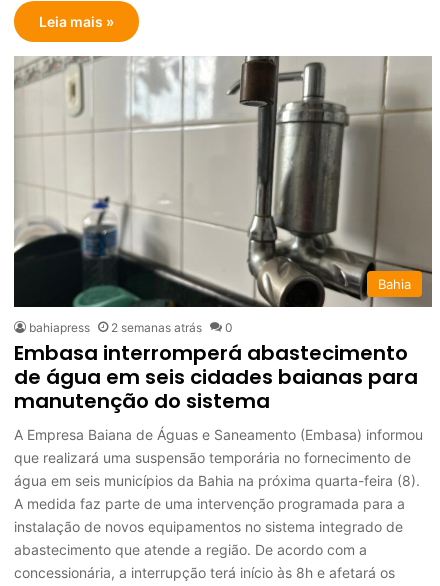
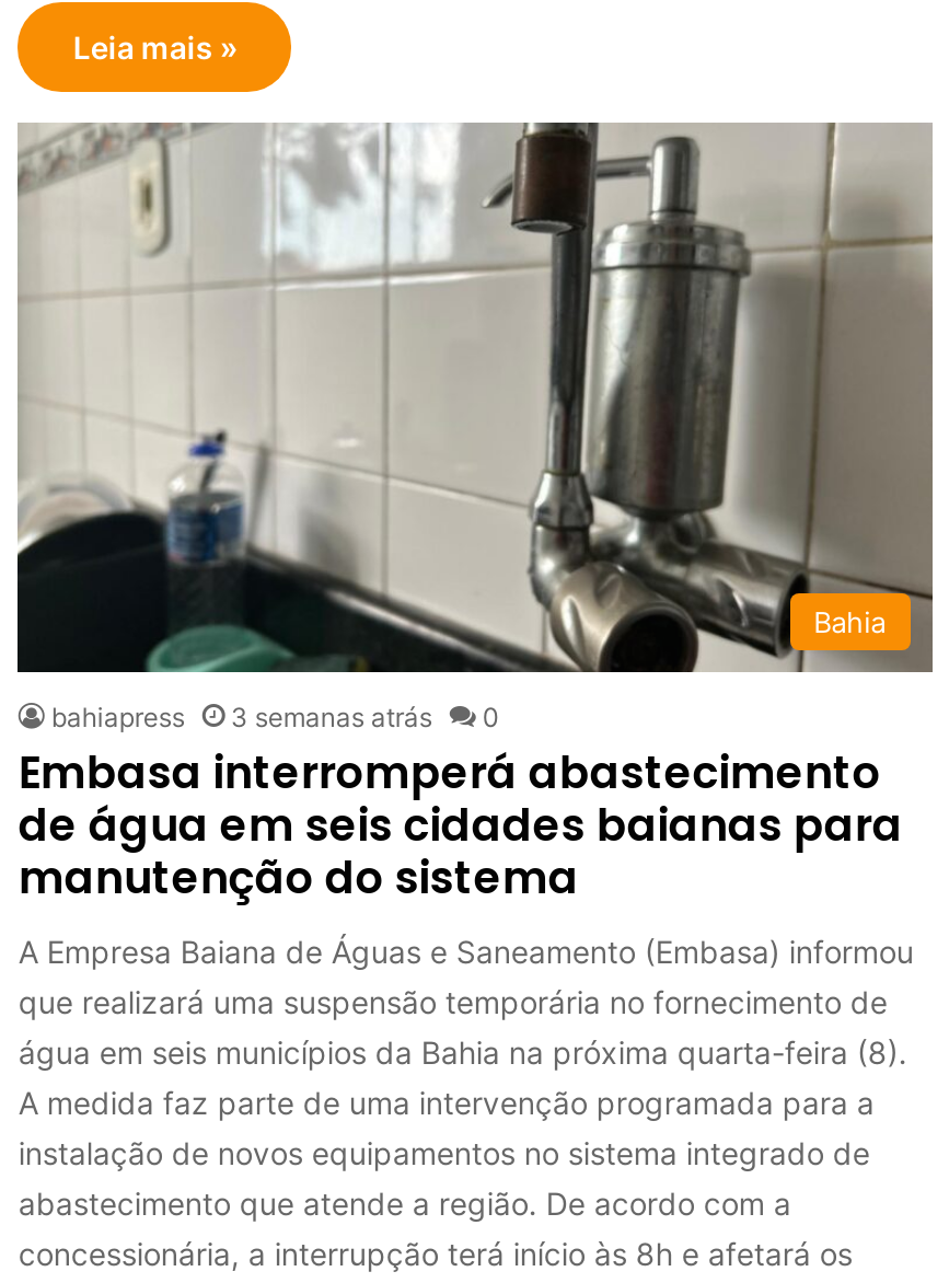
[111,320,202,335] 2 semanas atrás -> [231,702,432,735] 3 semanas atrás

